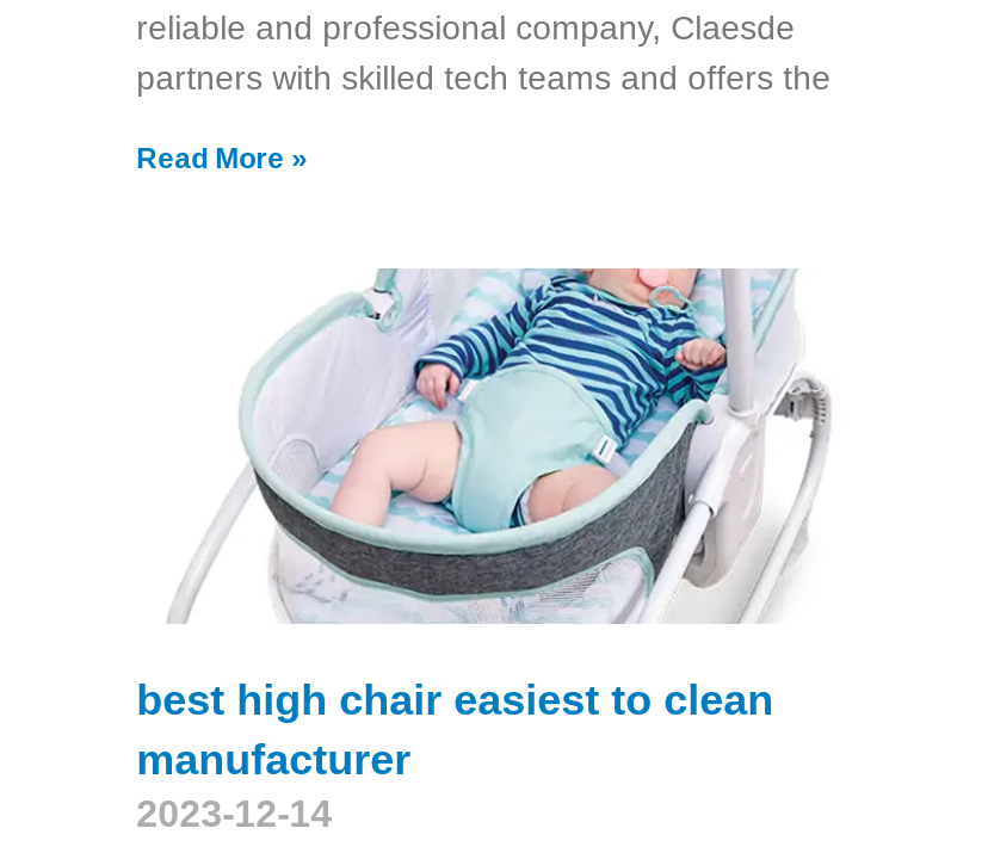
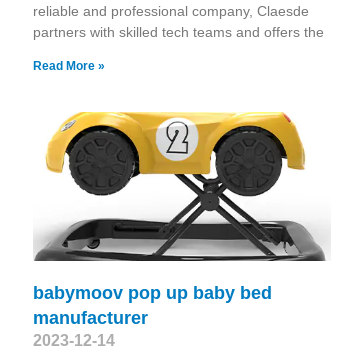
[137,267,841,724] [image] | best high chair easiest to clean -> [33,111,326,303] [image] | babymoov pop up baby bed

